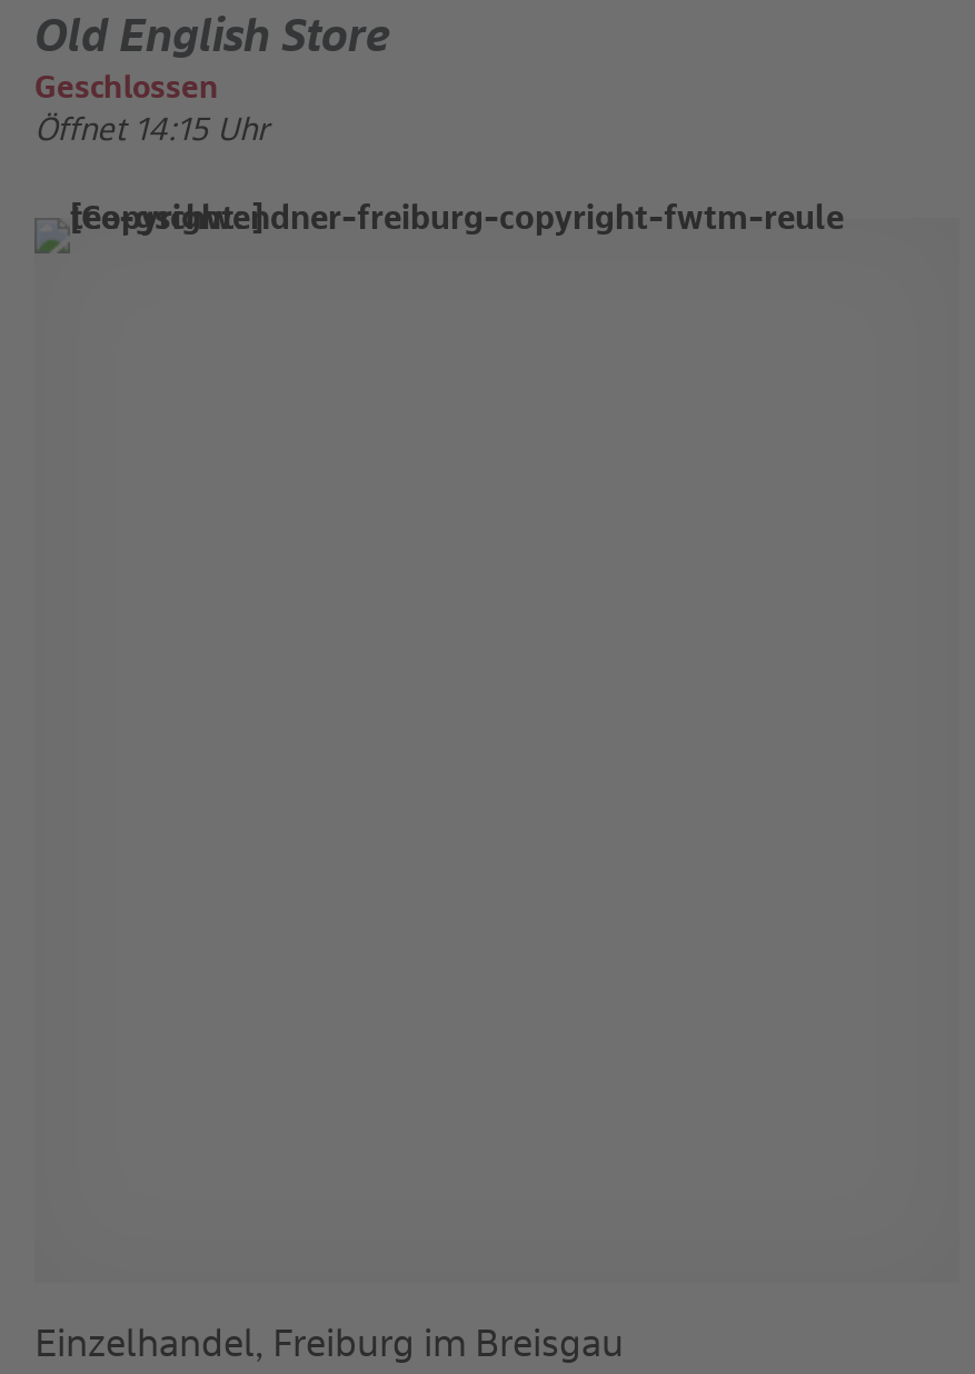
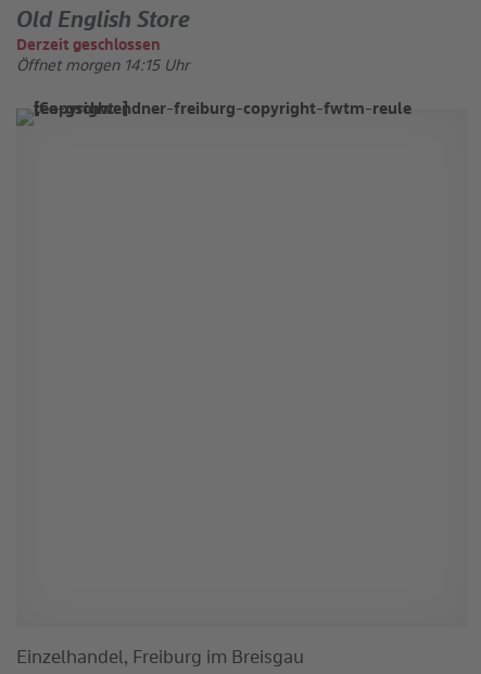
[34,72,268,148] Geschlossen | Öffnet 14:15 Uhr -> [16,37,189,74] Derzeit geschlossen | Öffnet morgen 14:15 Uhr

